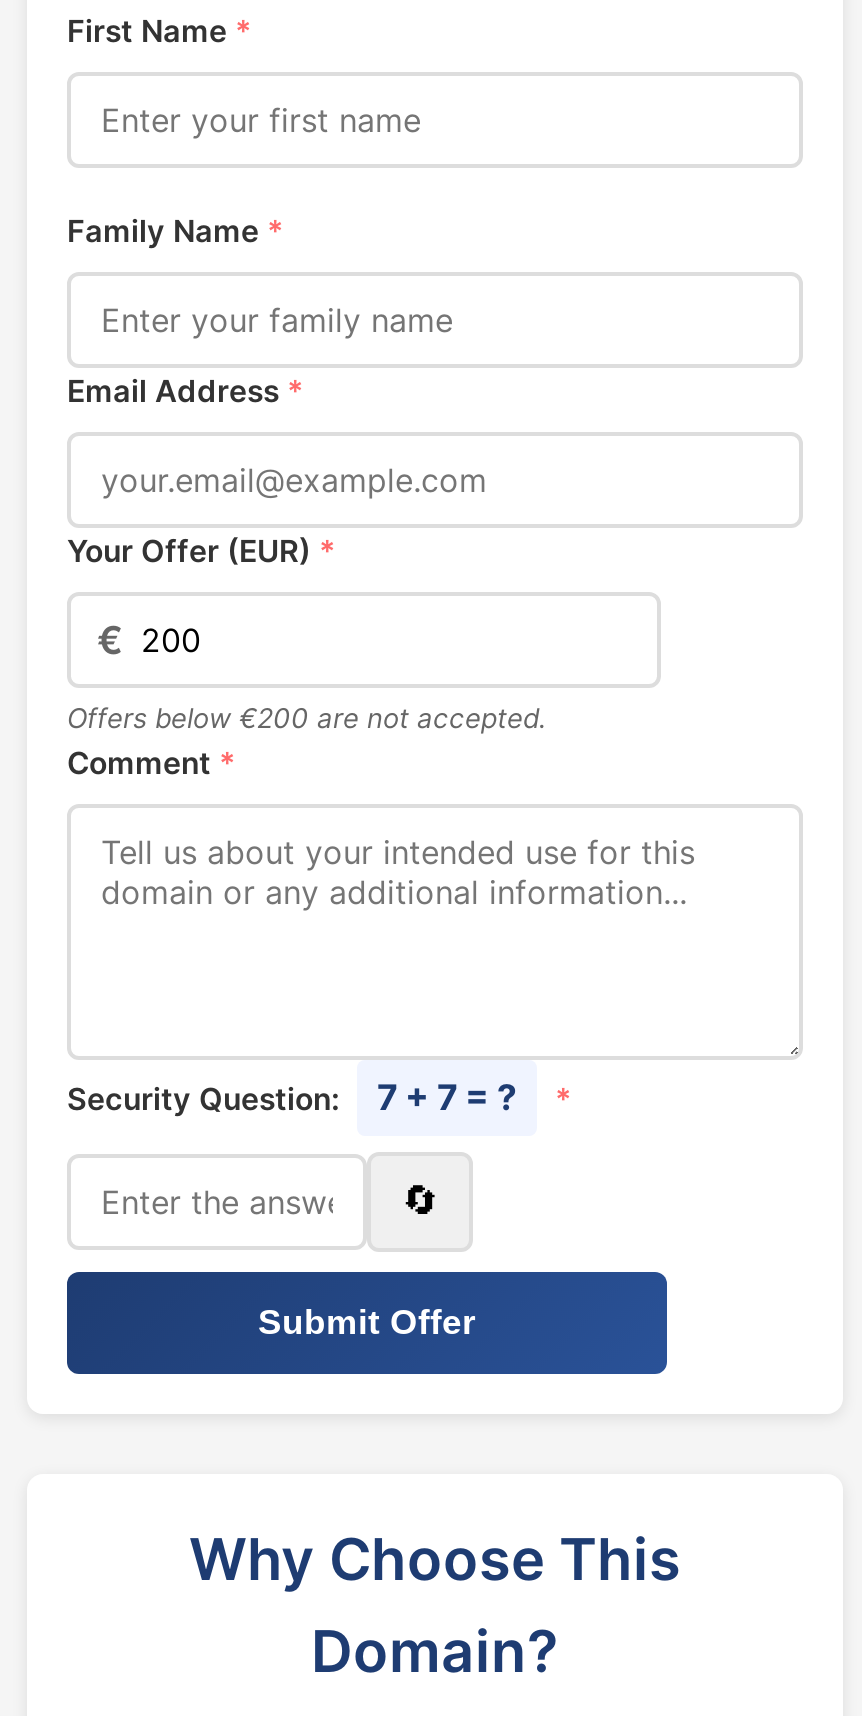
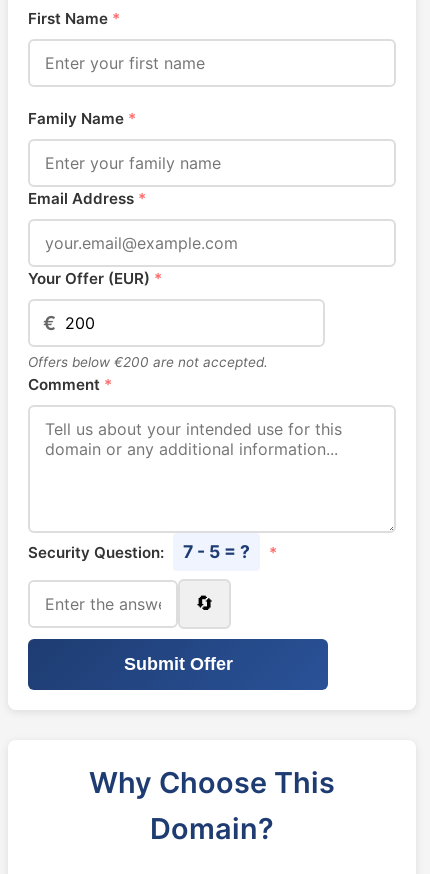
[377,1076,517,1118] 7 + 7 = ? -> [183,541,250,562] 7 - 5 = ?

